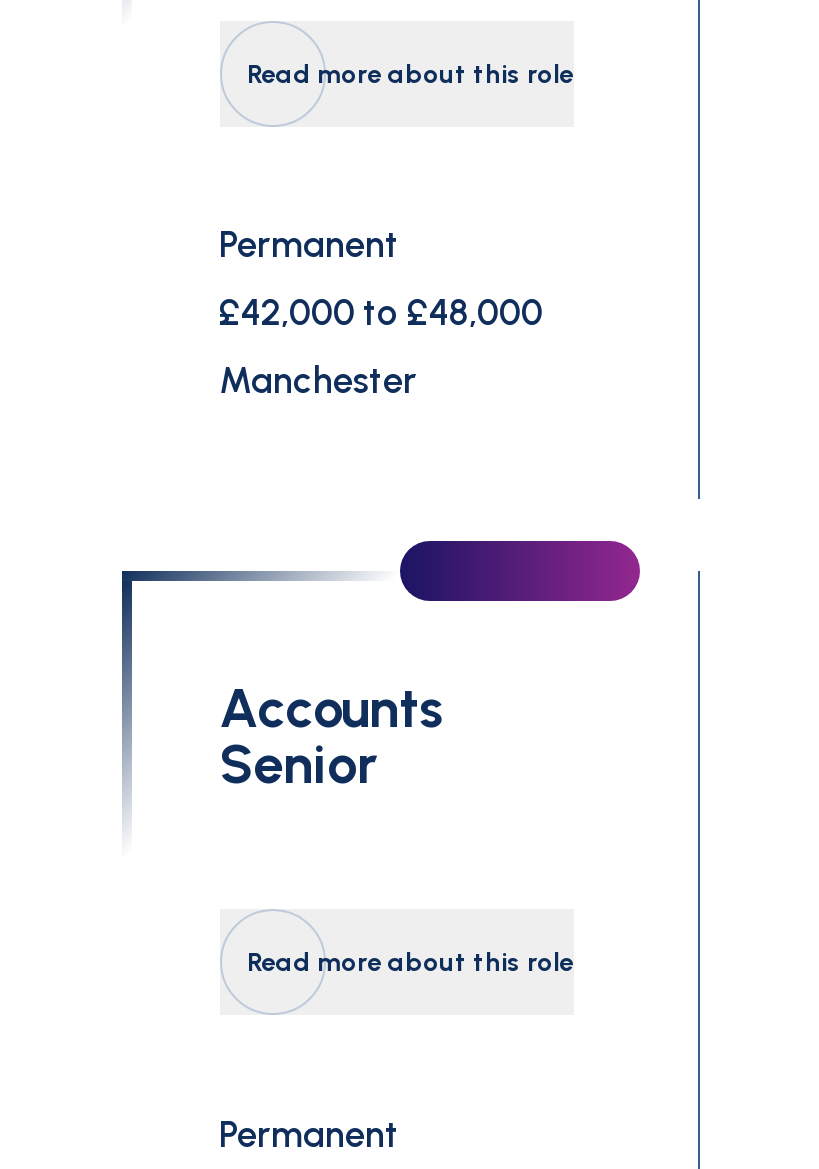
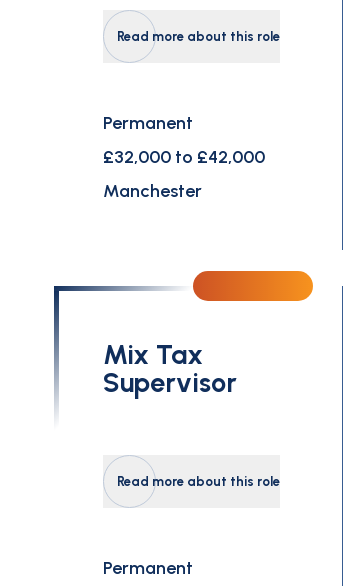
[219,291,543,335] £42,000 to £48,000 -> [102,146,264,168] £32,000 to £42,000
[219,539,642,797] [image] | Accounts | Senior -> [102,270,314,399] [image] | Mix Tax | Supervisor

